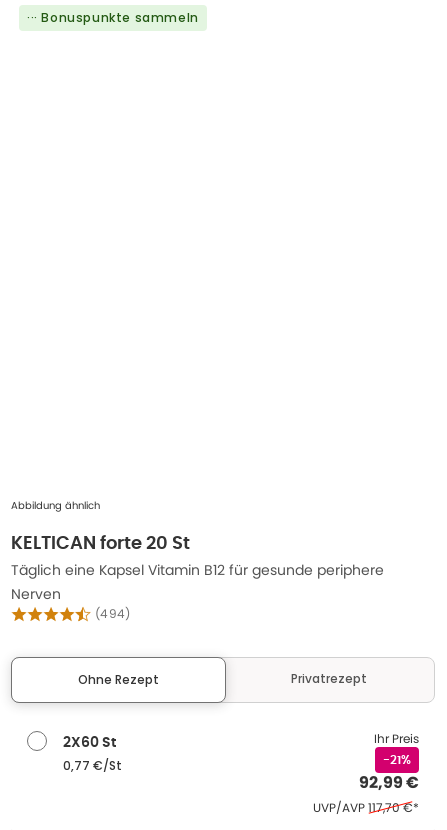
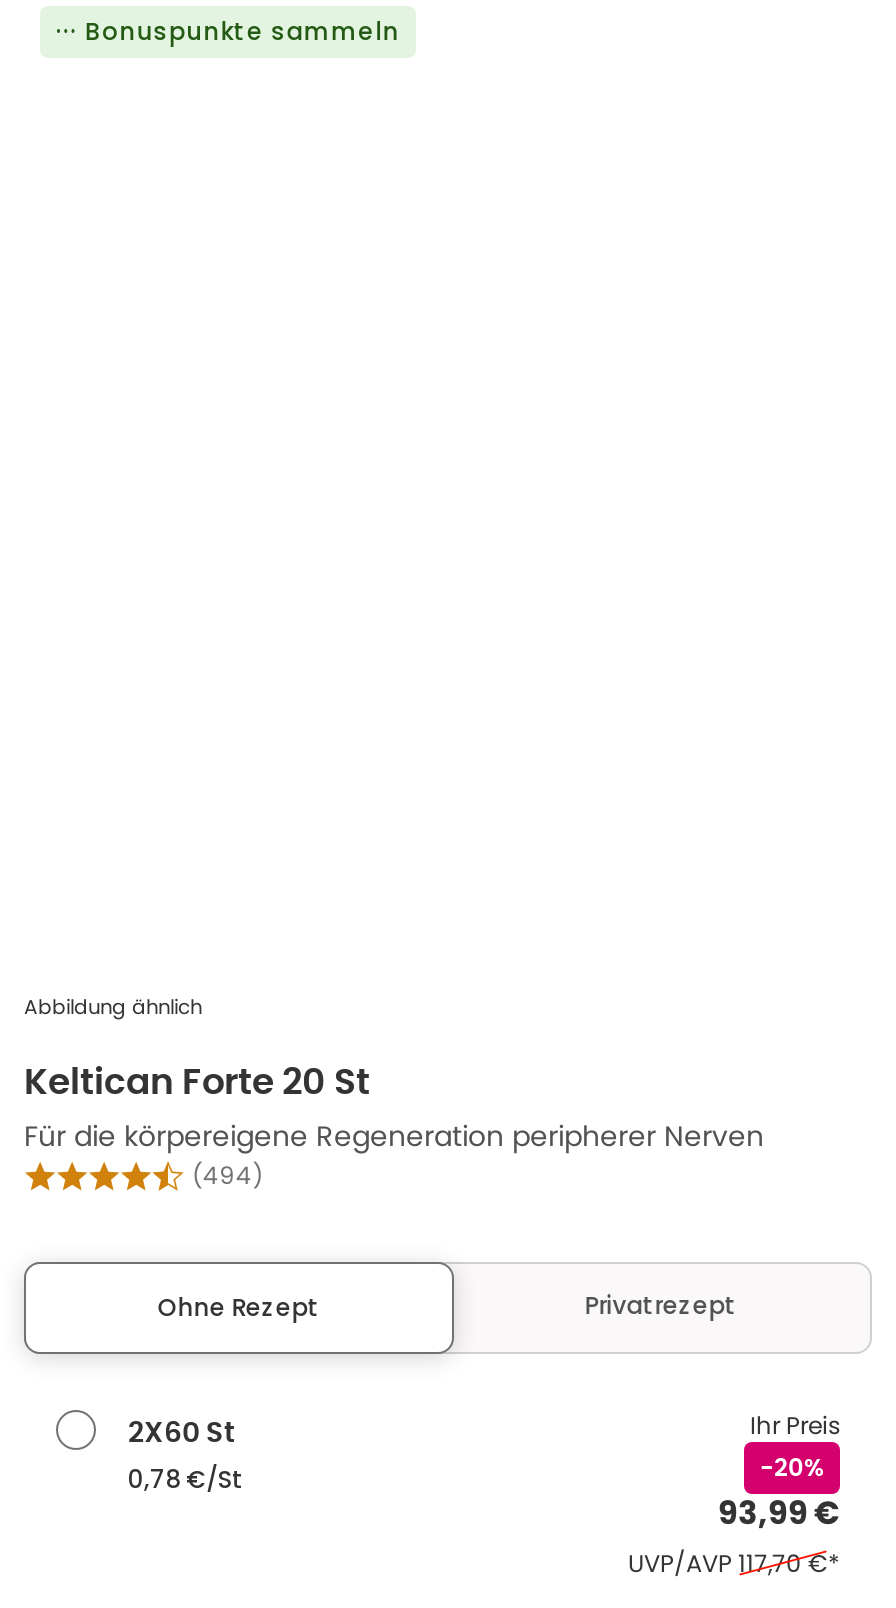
[11,535,384,604] KELTICAN forte 20 St | Täglich eine Kapsel Vitamin B12 für gesunde periphere | Nerven -> [24,1066,764,1156] Keltican Forte 20 St | Für die körpereigene Regeneration peripherer Nerven
[63,757,122,774] 0,77 €/St -> [128,1462,244,1496] 0,78 €/St
[383,754,411,766] -21% -> [760,1456,824,1480] -20%
[359,771,419,794] 92,99 € -> [718,1490,840,1536] 93,99 €

